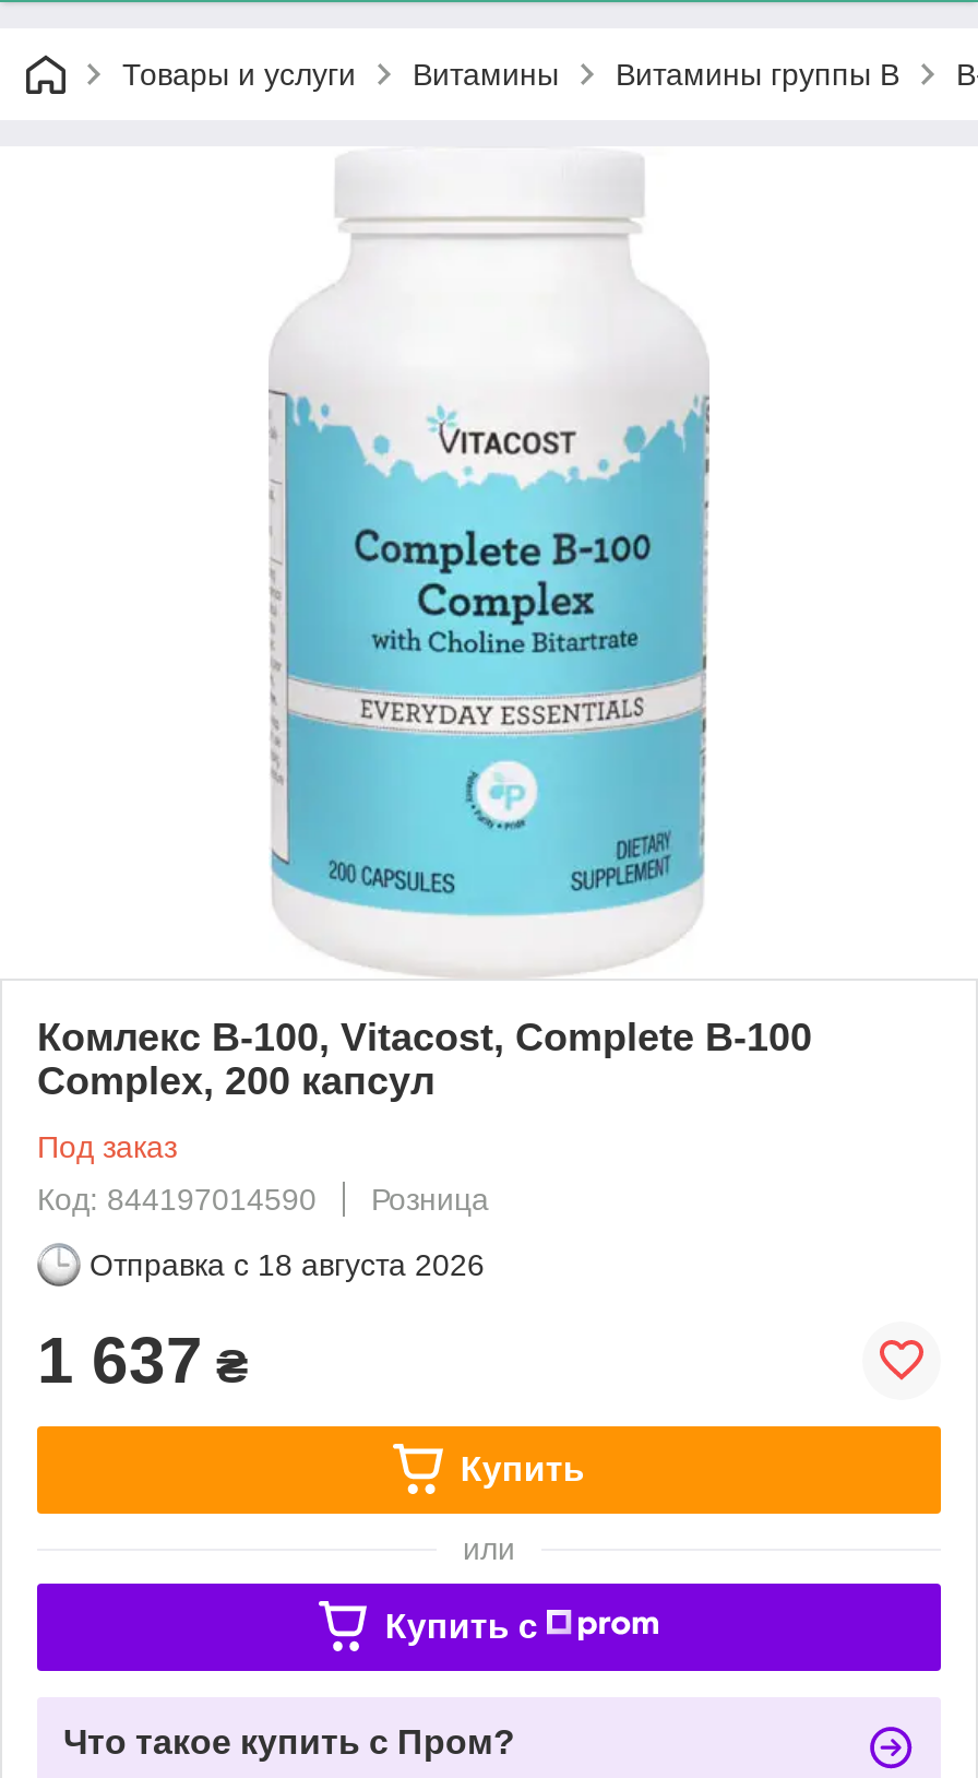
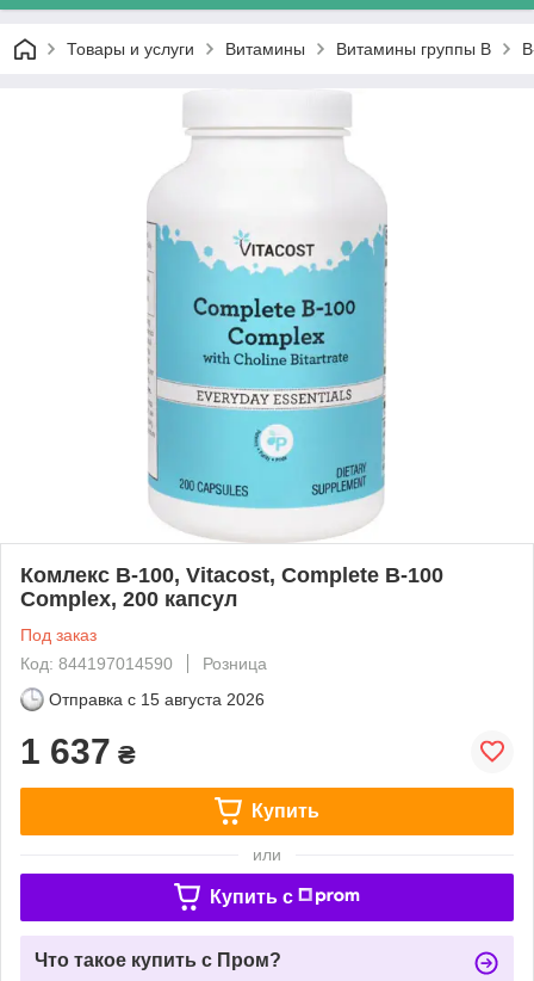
[90,1247,485,1282] Отправка с 18 августа 2026 -> [49,690,265,709] Отправка с 15 августа 2026

